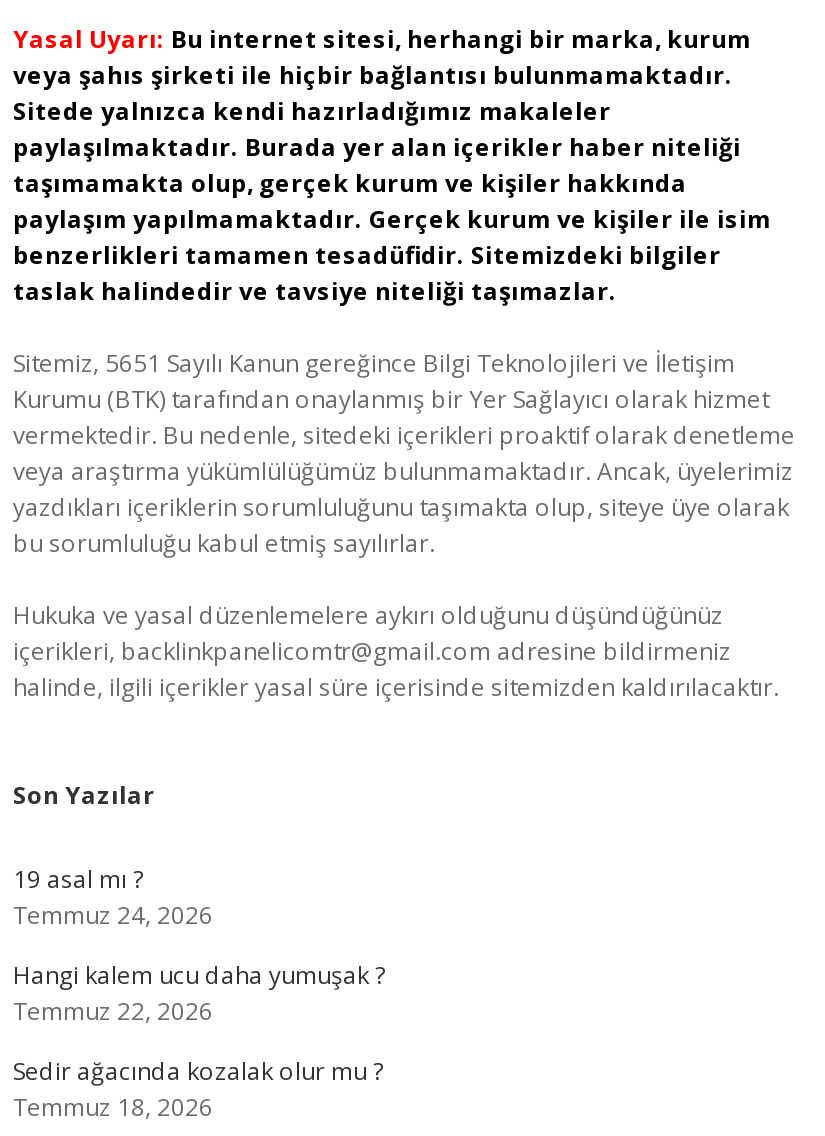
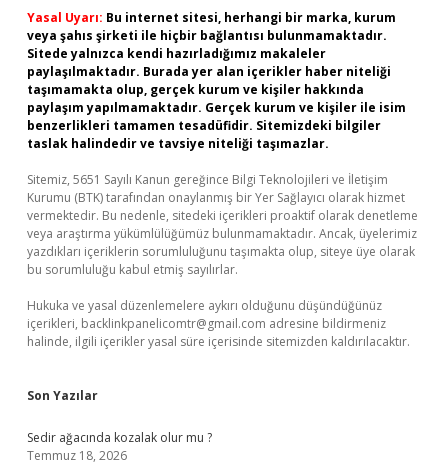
[13,862,385,1028] 19 asal mı ? | Temmuz 24, 2026 | Hangi kalem ucu daha yumuşak ? | Temmuz 22, 2026 -> none

